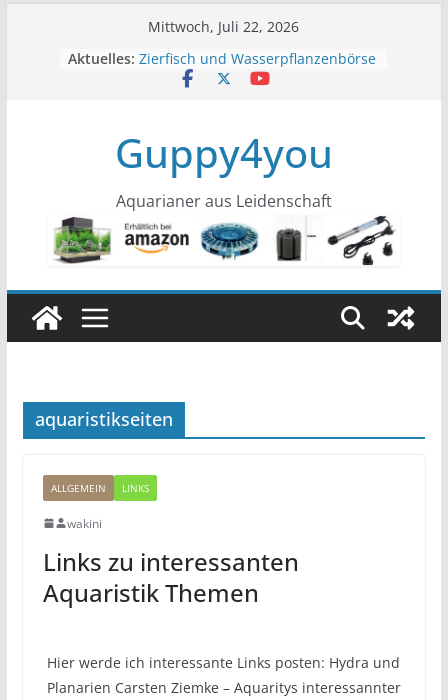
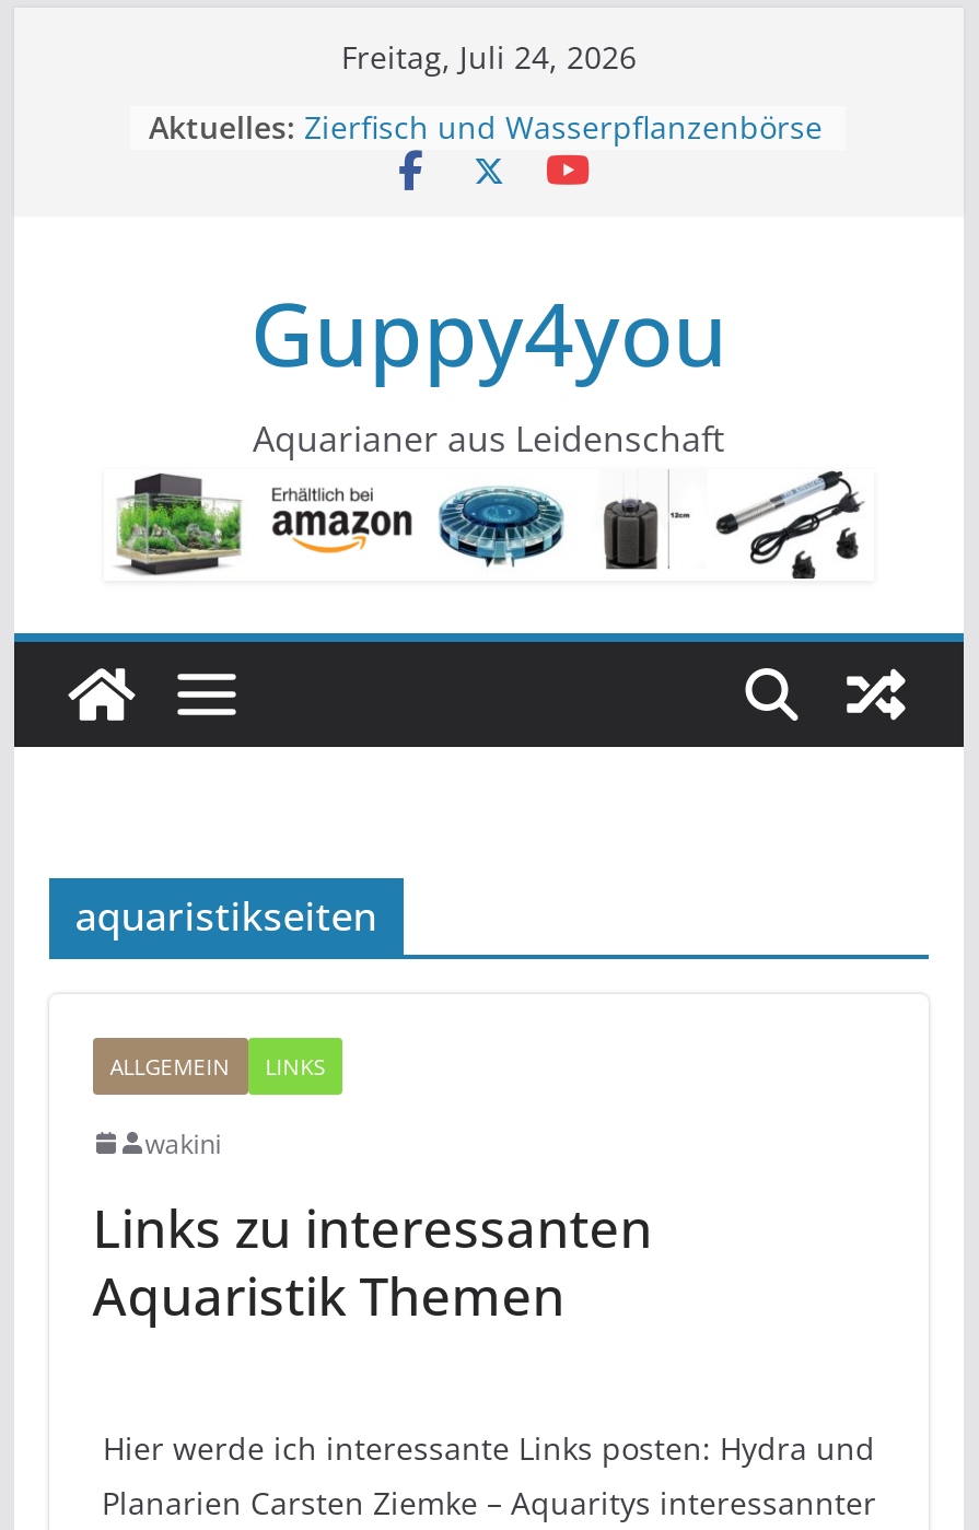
[148,17,299,36] Mittwoch, Juli 22, 2026 -> [341,36,637,78] Freitag, Juli 24, 2026

